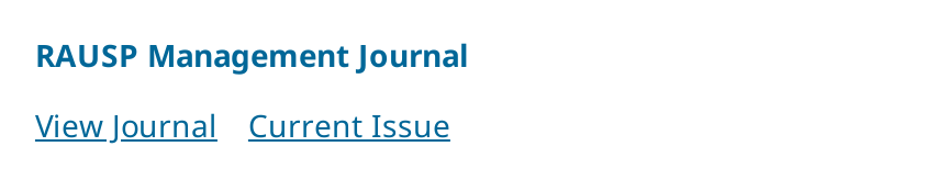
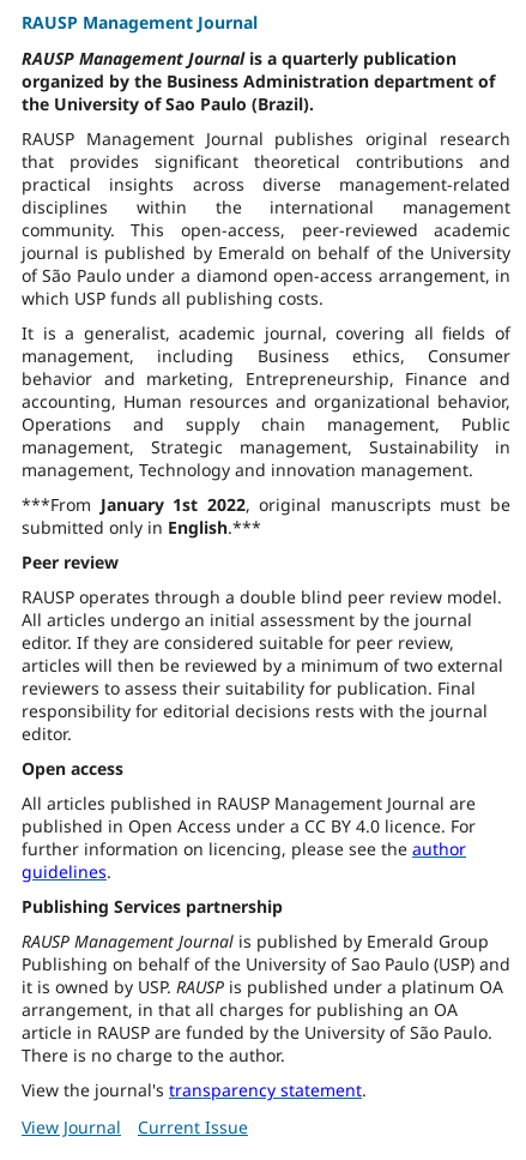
none -> [22,47,511,1102] RAUSP Management Journal is a quarterly publication | organized by the Business Administration department of | the University of Sao Paulo (Brazil). | RAUSP Management Journal publishes original research | that provides significant theoretical contributions and | practical insights across diverse management-related | disciplines within the international management | community. This open-access, peer-reviewed academic | journal is published by Emerald on behalf of the University | of São Paulo under a diamond open-access arrangement, in | which USP funds all publishing costs. | It is a generalist, academic journal, covering all fields of | management, including Business ethics, Consumer | behavior and marketing, Entrepreneurship, Finance and | accounting, Human resources and organizational behavior, | Operations and supply chain management, Public | management, Strategic management, Sustainability in | management, Technology and innovation management. | ***From January 1st 2022, original manuscripts must be | submitted only in English.*** | Peer review | RAUSP operates through a double blind peer review model. | All articles undergo an initial assessment by the journal | editor. If they are considered suitable for peer review, | articles will then be reviewed by a minimum of two external | reviewers to assess their suitability for publication. Final | responsibility for editorial decisions rests with the journal | editor. | Open access | All articles published in RAUSP Management Journal are | published in Open Access under a CC BY 4.0 licence. For | further information on licencing, please see the author | guidelines. | Publishing Services partnership | RAUSP Management Journal is published by Emerald Group | Publishing on behalf of the University of Sao Paulo (USP) and | it is owned by USP. RAUSP is published under a platinum OA | arrangement, in that all charges for publishing an OA | article in RAUSP are funded by the University of São Paulo. | There is no charge to the author. | View the journal's transparency statement.

